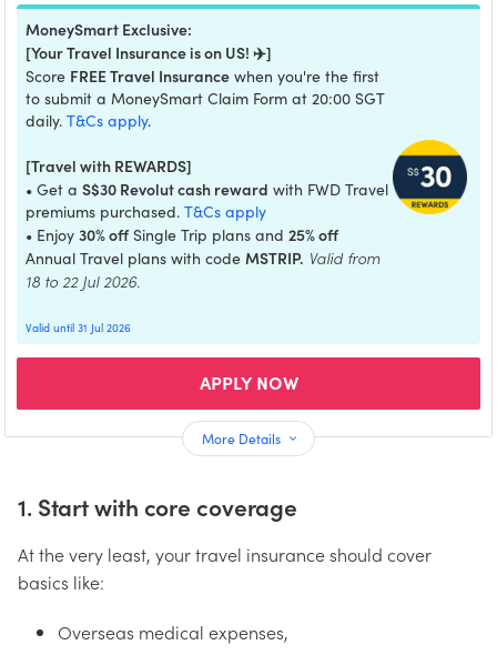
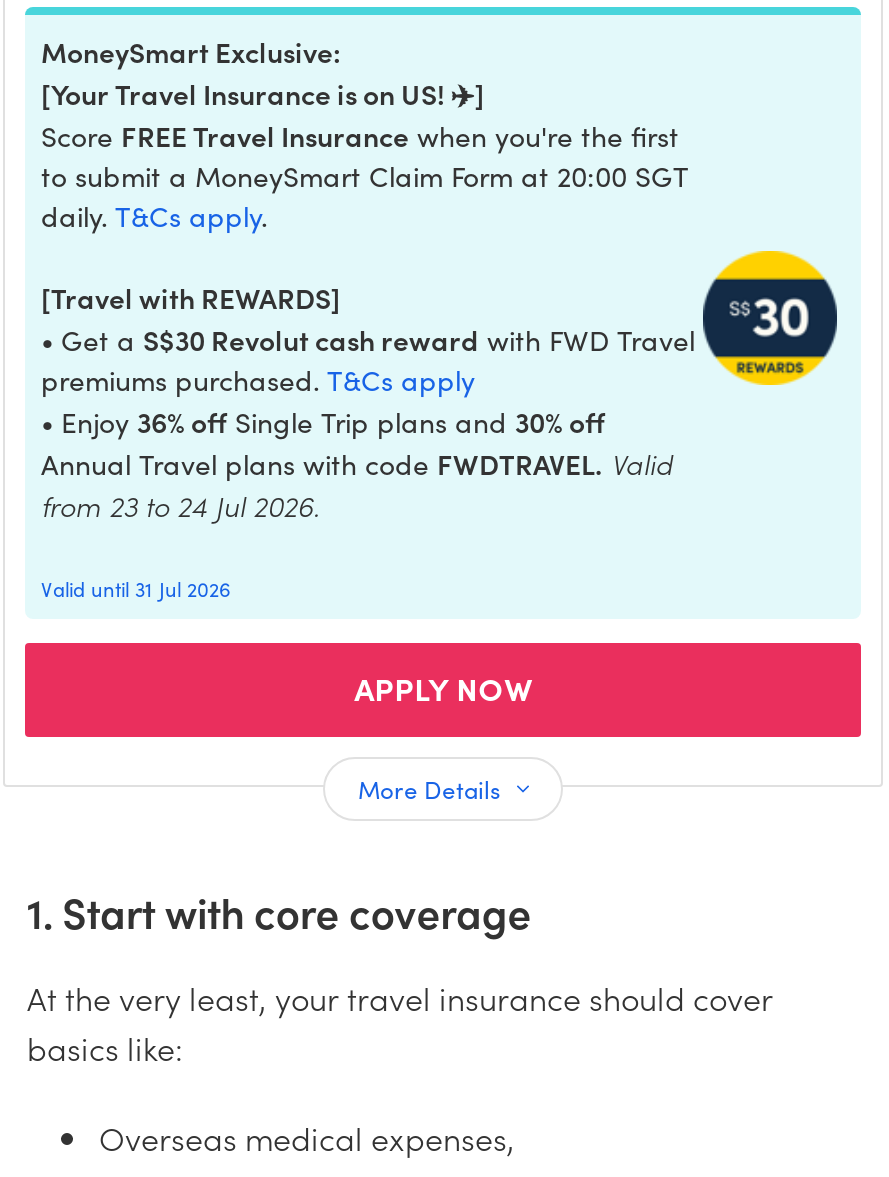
[26,223,381,292] • Enjoy 30% off Single Trip plans and 25% off | Annual Travel plans with code MSTRIP. Valid from | 18 to 22 Jul 2026. -> [41,402,673,526] • Enjoy 36% off Single Trip plans and 30% off | Annual Travel plans with code FWDTRAVEL. Valid | from 23 to 24 Jul 2026.

